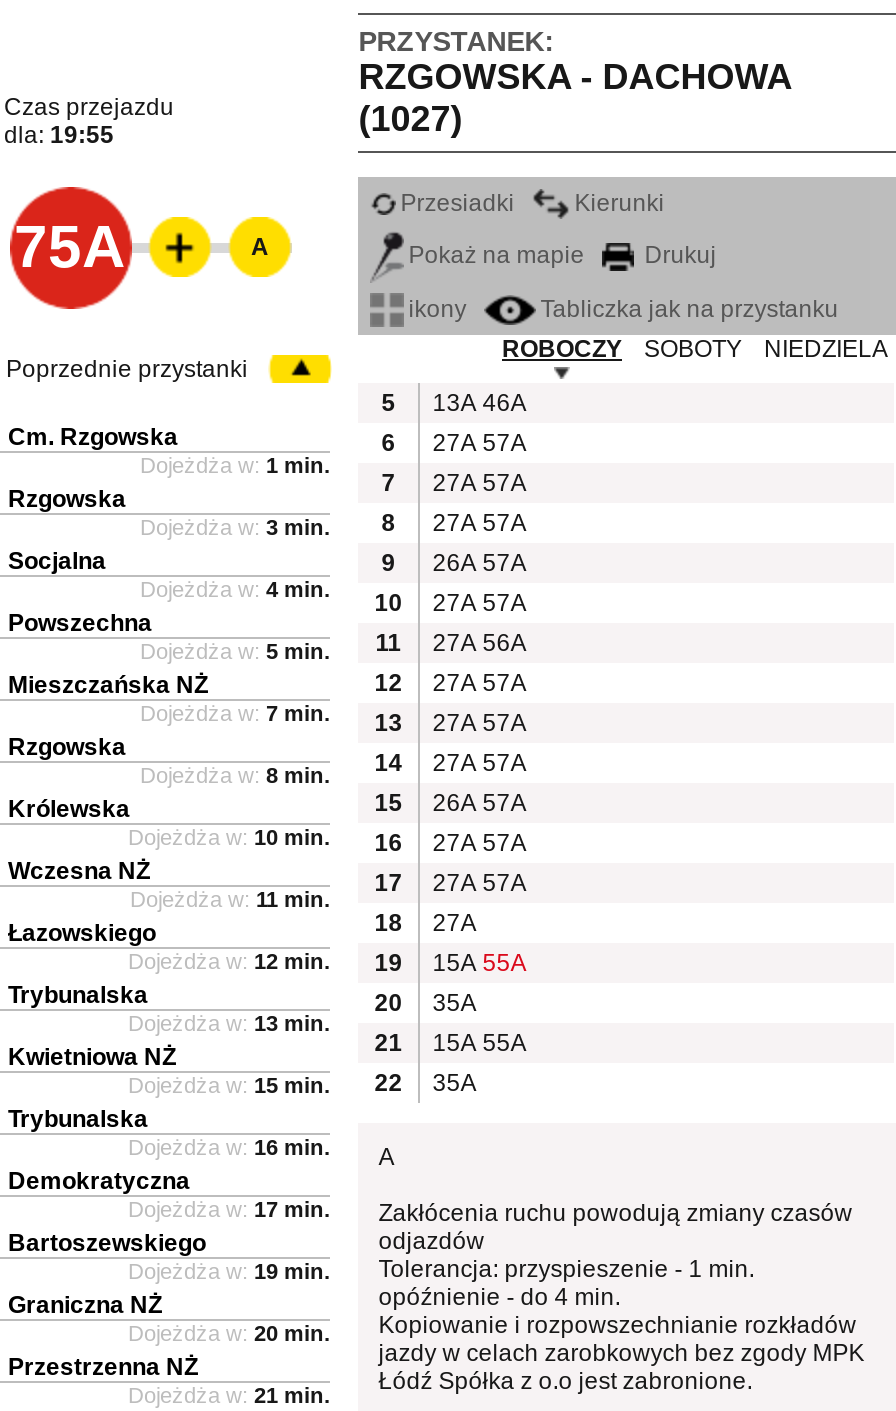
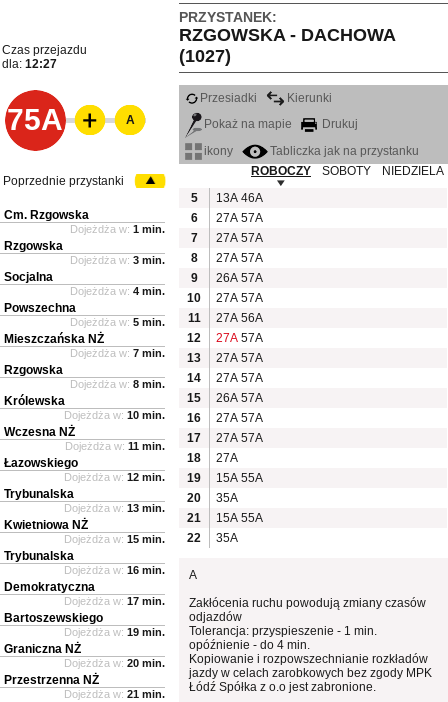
[4,121,114,149] dla: 19:55 -> [2,57,57,71] dla: 12:27

